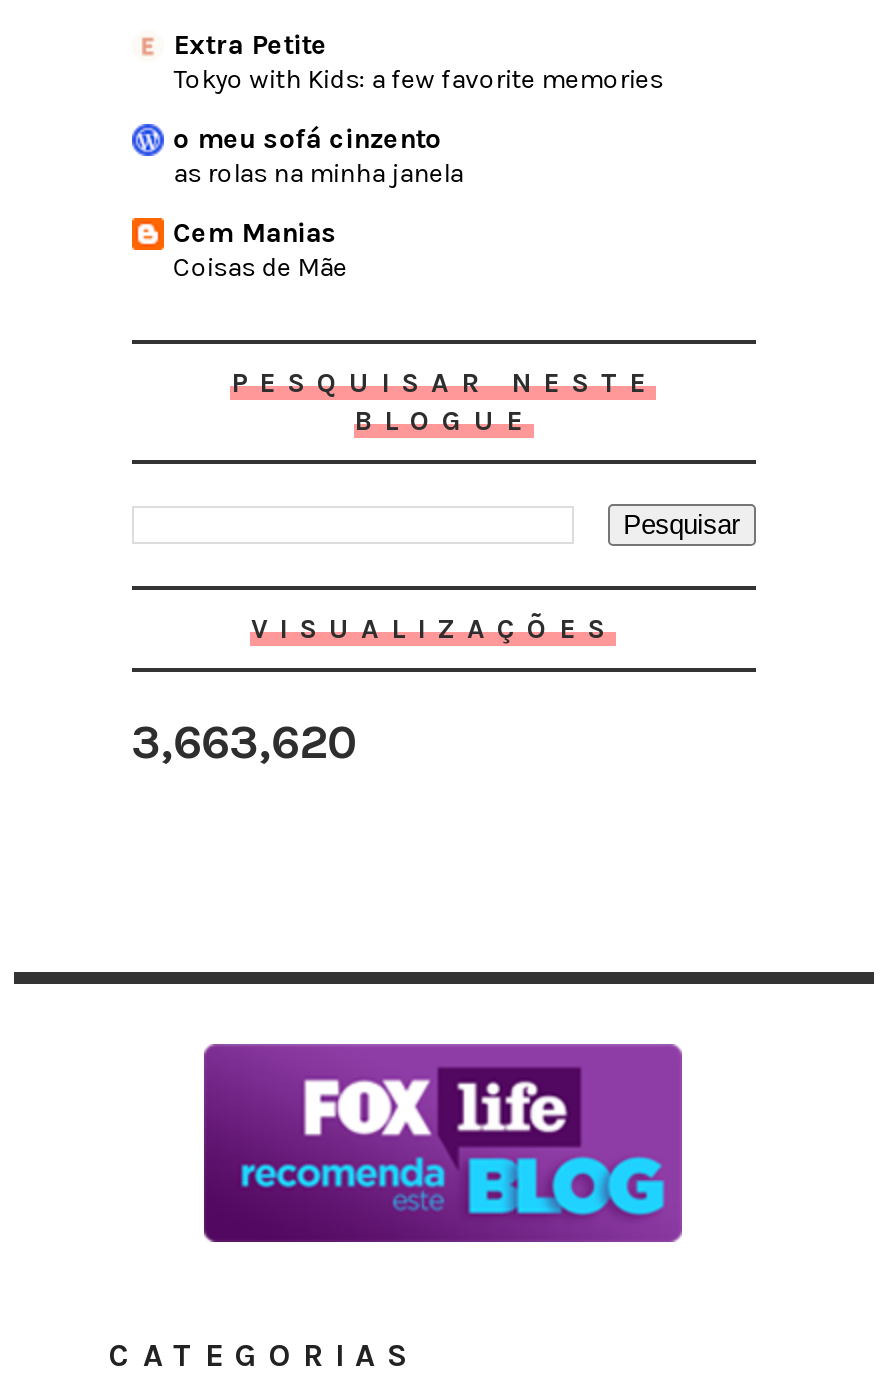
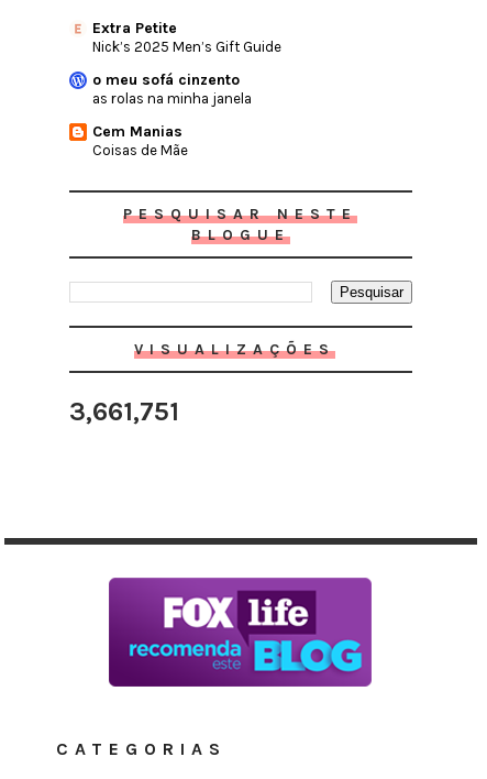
[173,63,663,93] Tokyo with Kids: a few favorite memories -> [92,38,281,54] Nick’s 2025 Men’s Gift Guide
[131,714,357,770] 3,663,620 -> [69,396,179,427] 3,661,751

